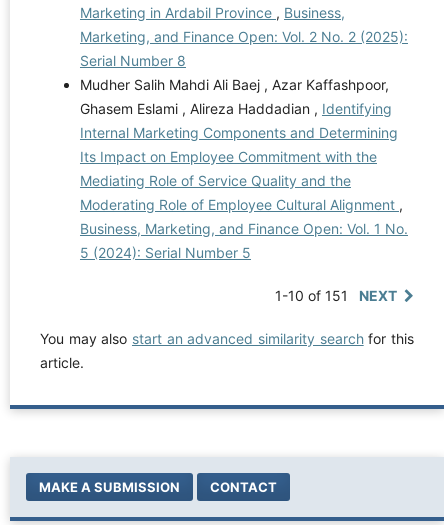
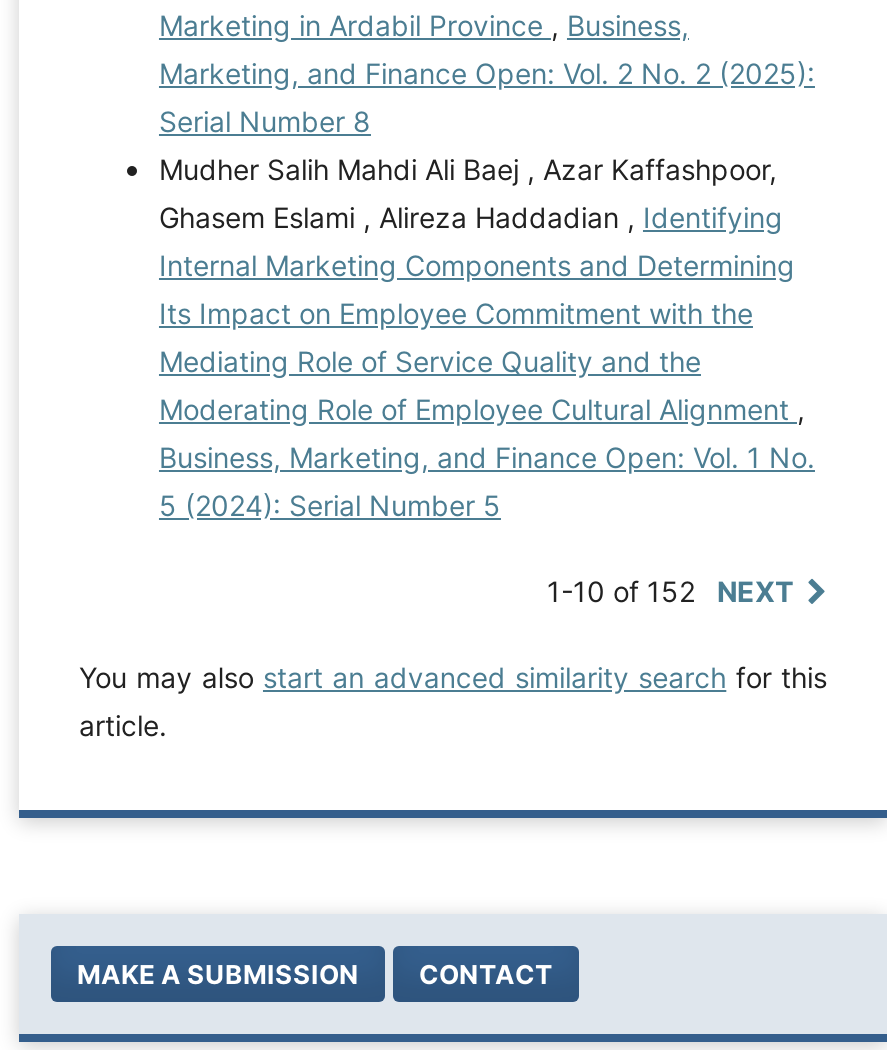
[275,287,397,304] 1-10 of 151 NEXT -> [547,574,793,608] 1-10 of 152 NEXT

